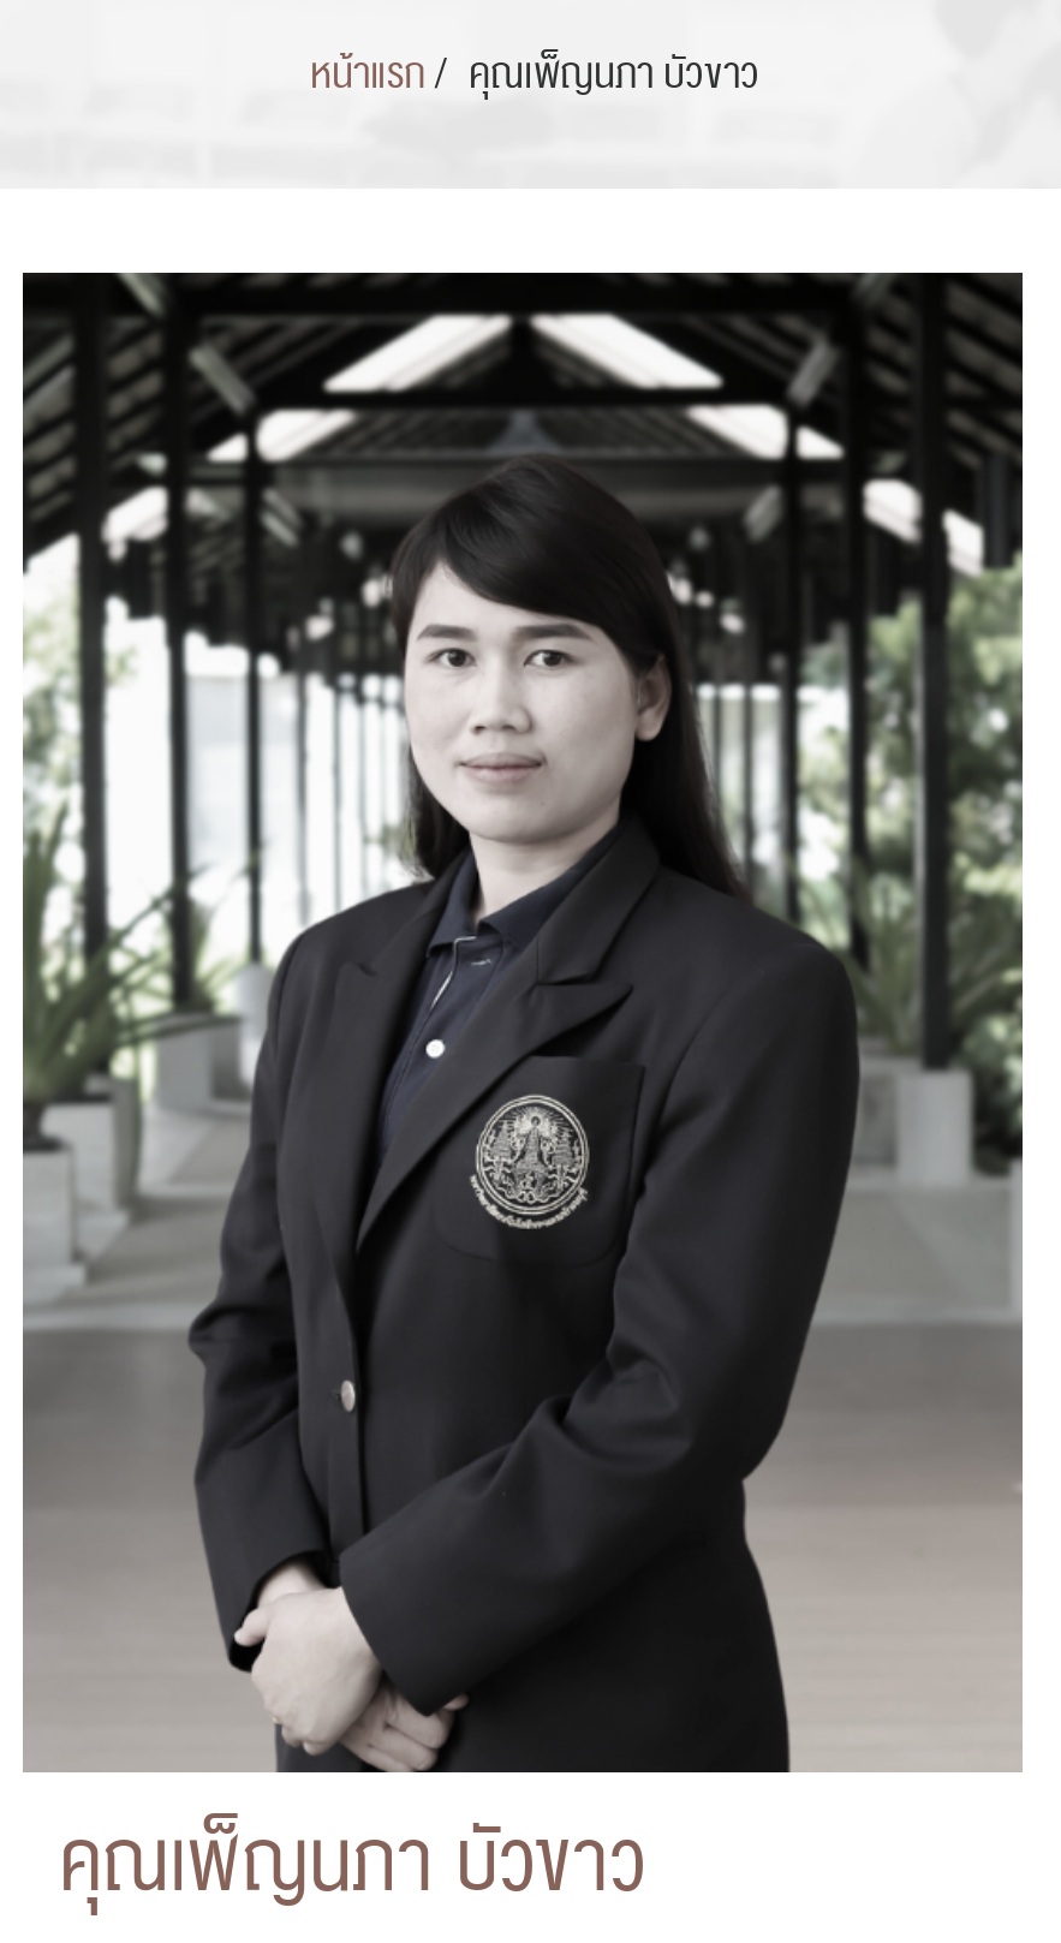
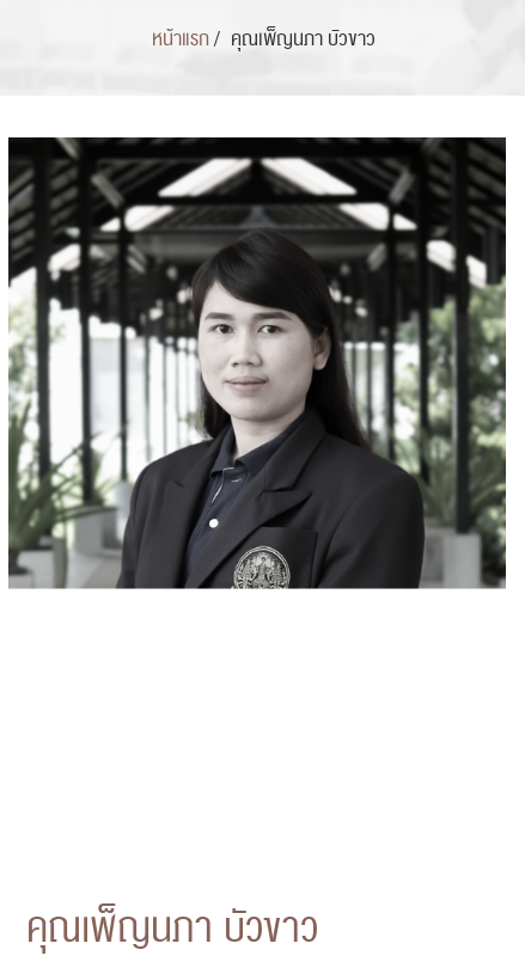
[20,1179,1025,1775] [image] -> none

